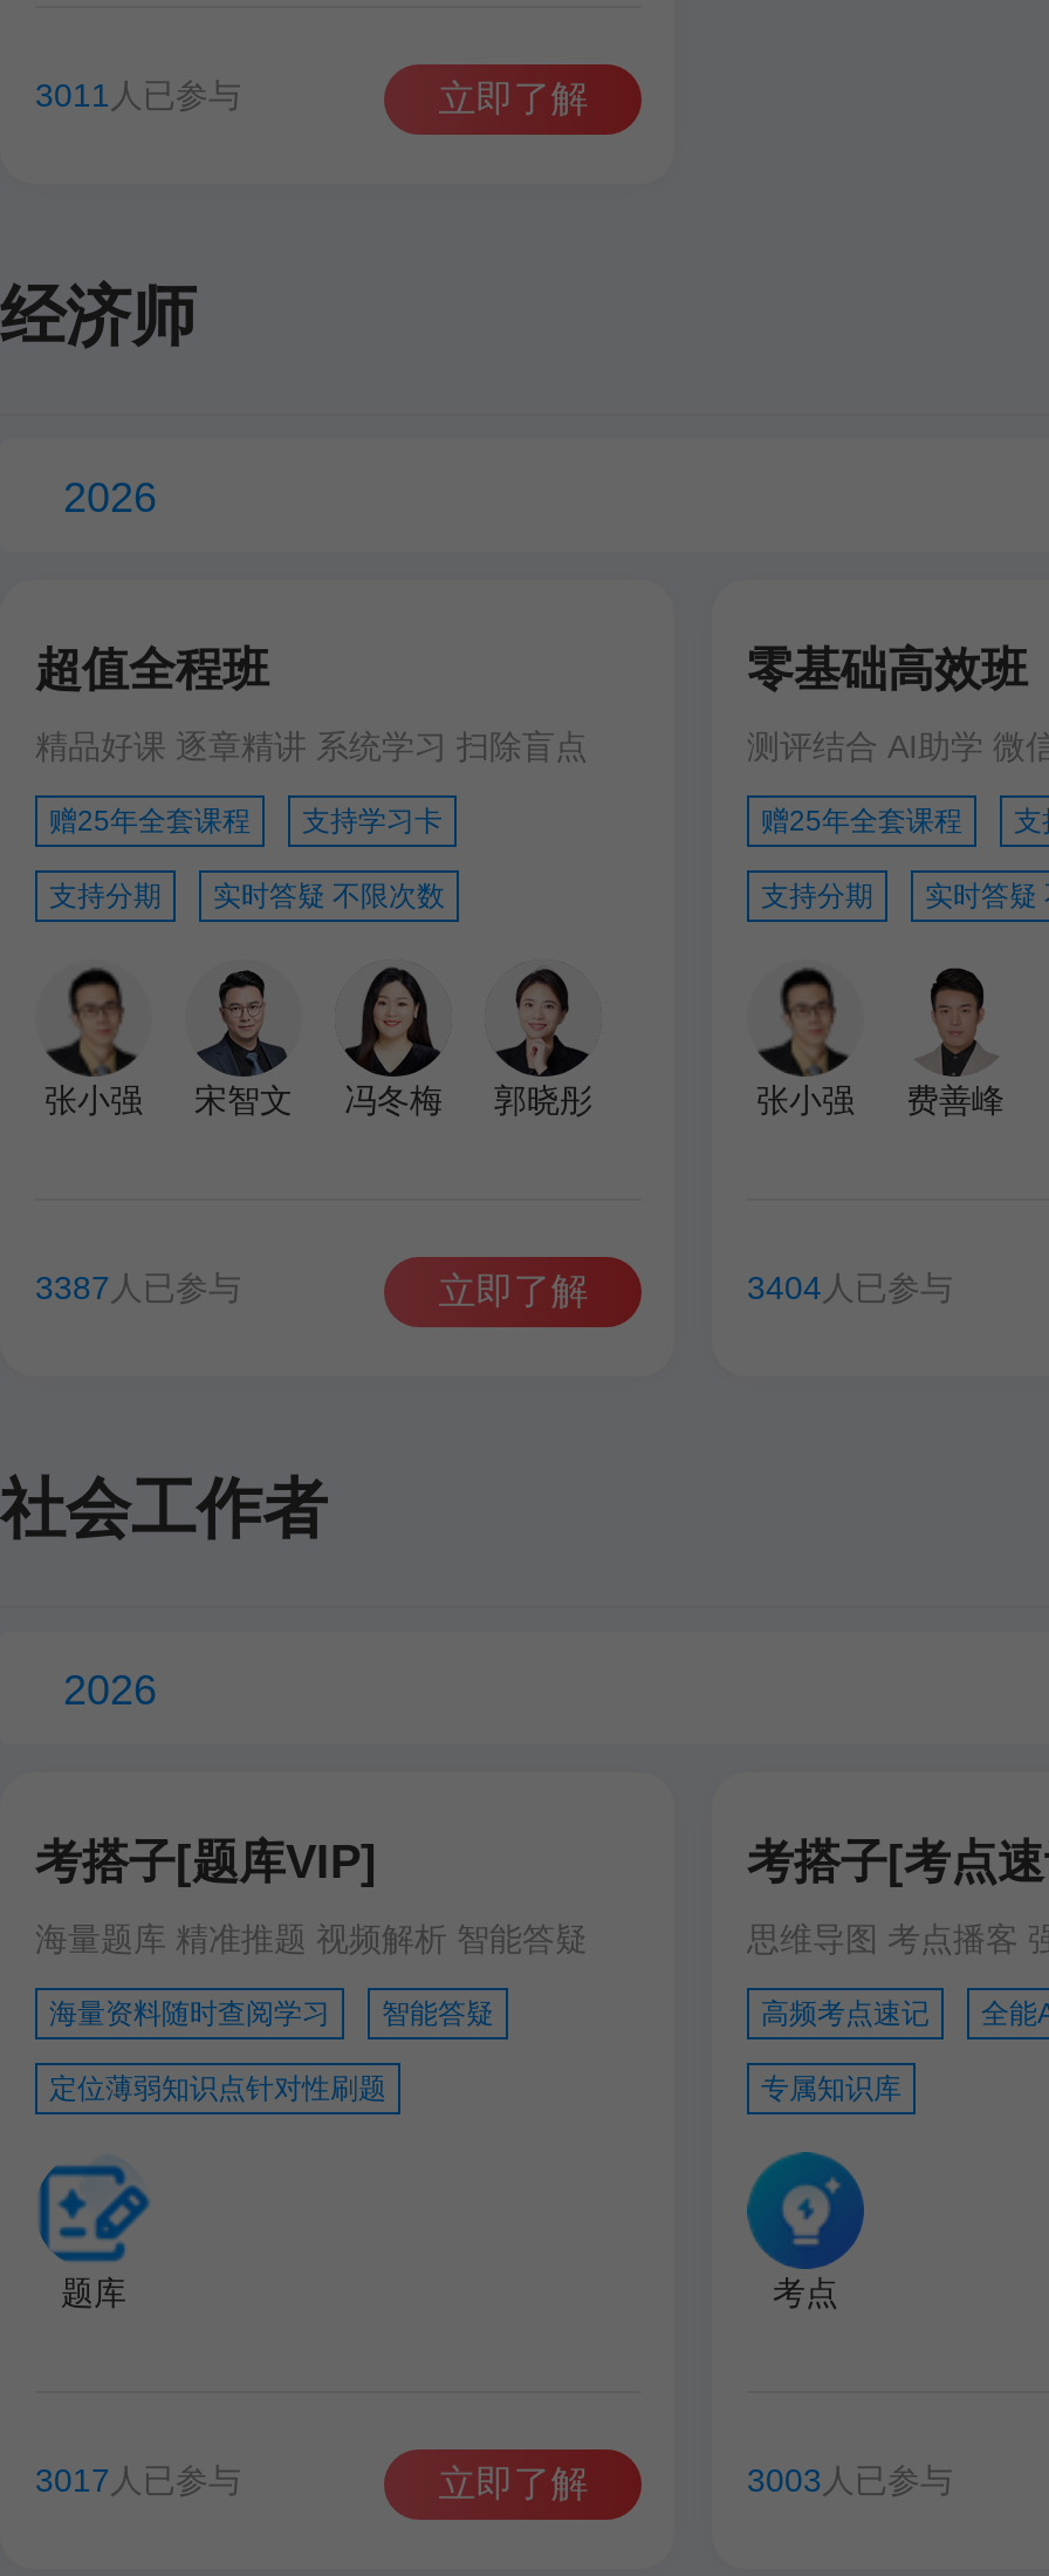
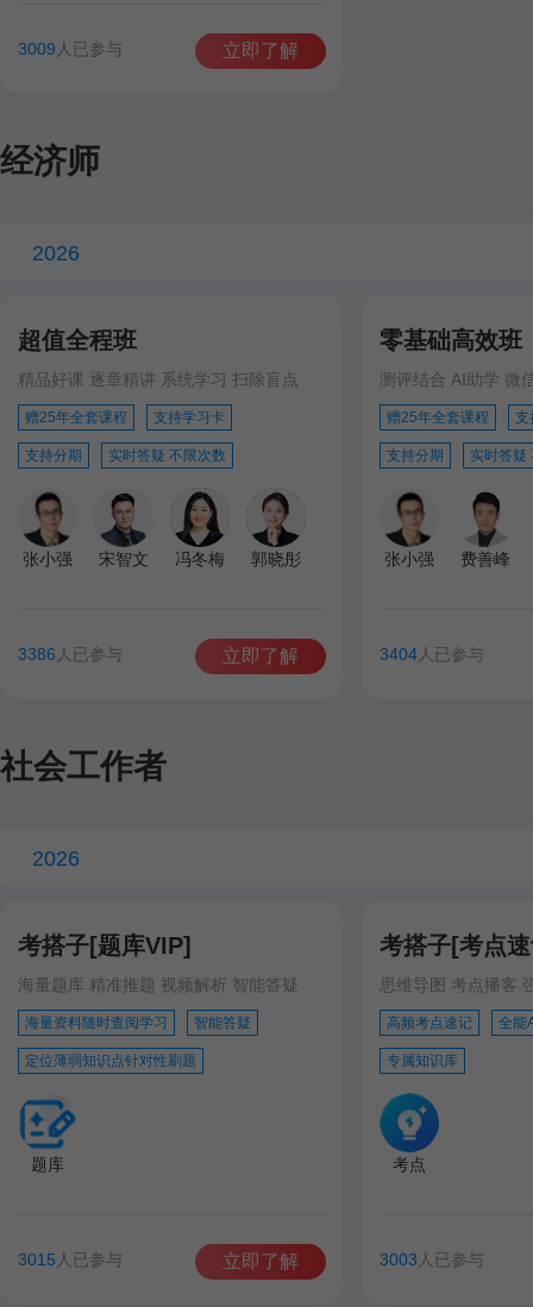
[35,76,241,114] 3011人已参与 -> [18,39,123,58] 3009人已参与
[35,1269,241,1306] 3387人已参与 -> [18,645,123,664] 3386人已参与
[35,2461,241,2499] 3017人已参与 -> [18,1250,123,1269] 3015人已参与

